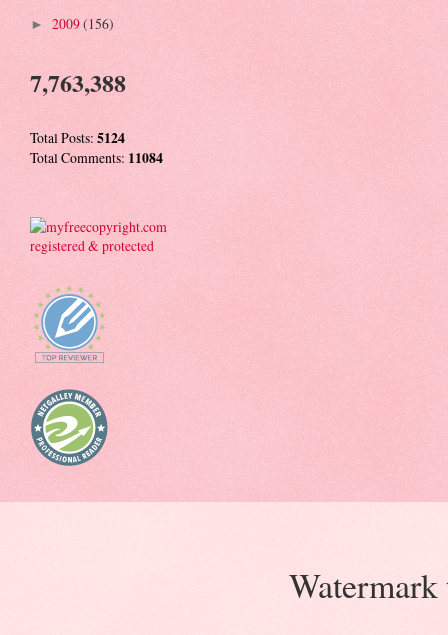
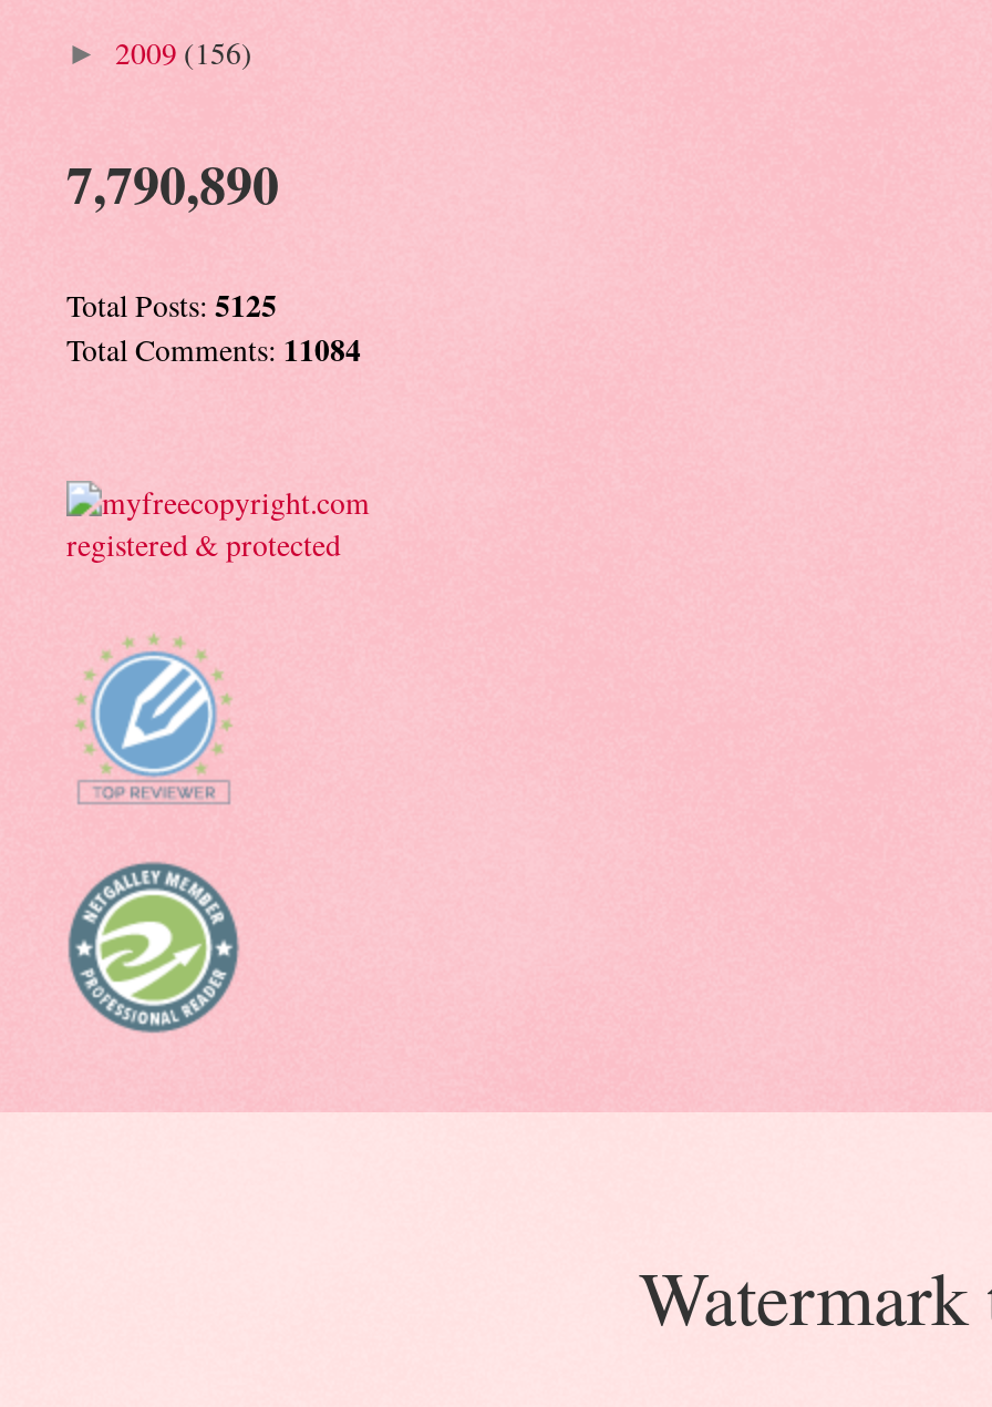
[30,65,126,100] 7,763,388 -> [66,144,279,221] 7,790,890
[30,128,125,148] Total Posts: 5124 -> [66,283,277,327] Total Posts: 5125

